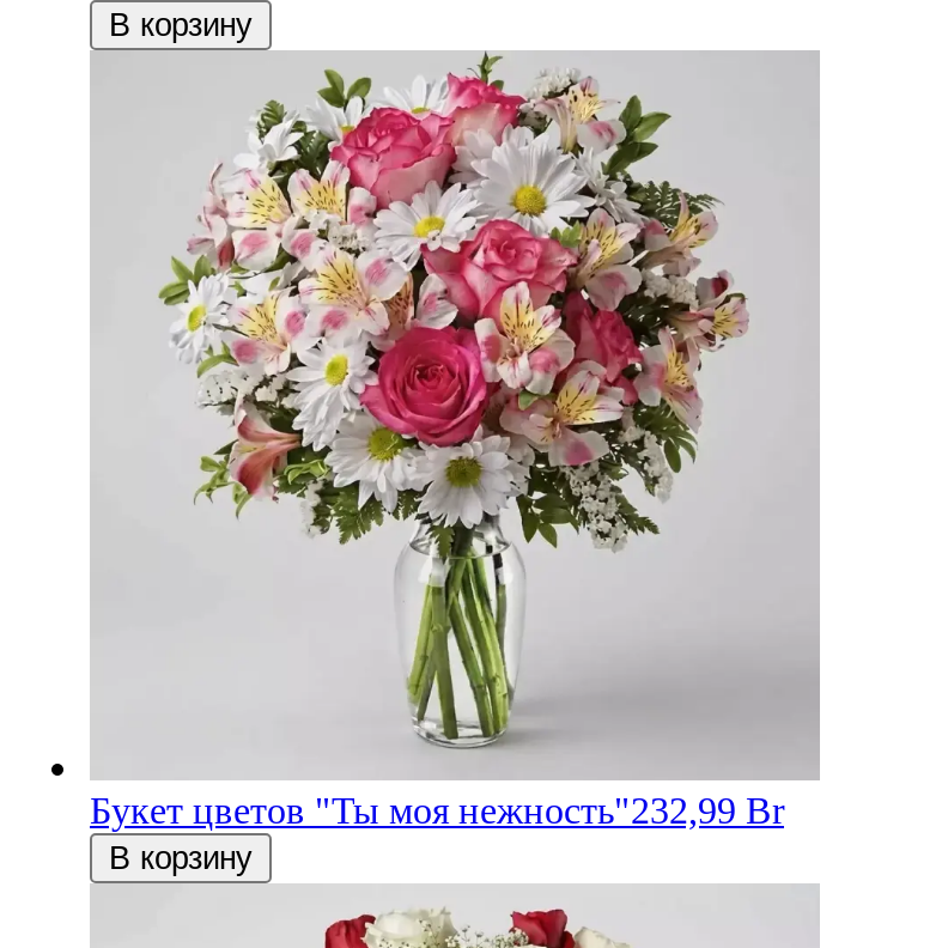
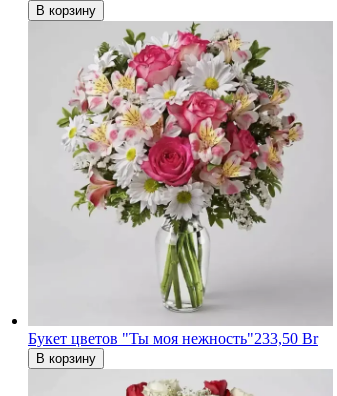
[90,789,784,830] Букет цветов "Ты моя нежность"232,99 Br -> [28,330,318,347] Букет цветов "Ты моя нежность"233,50 Br

